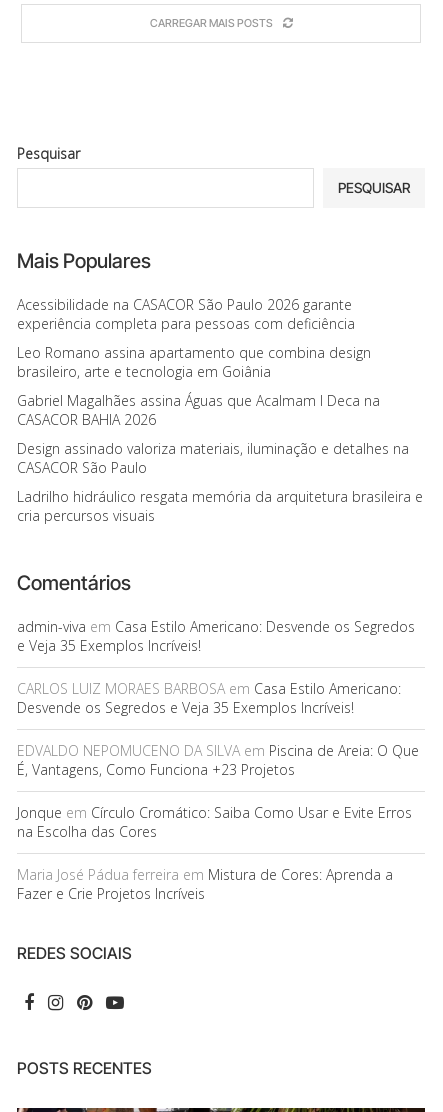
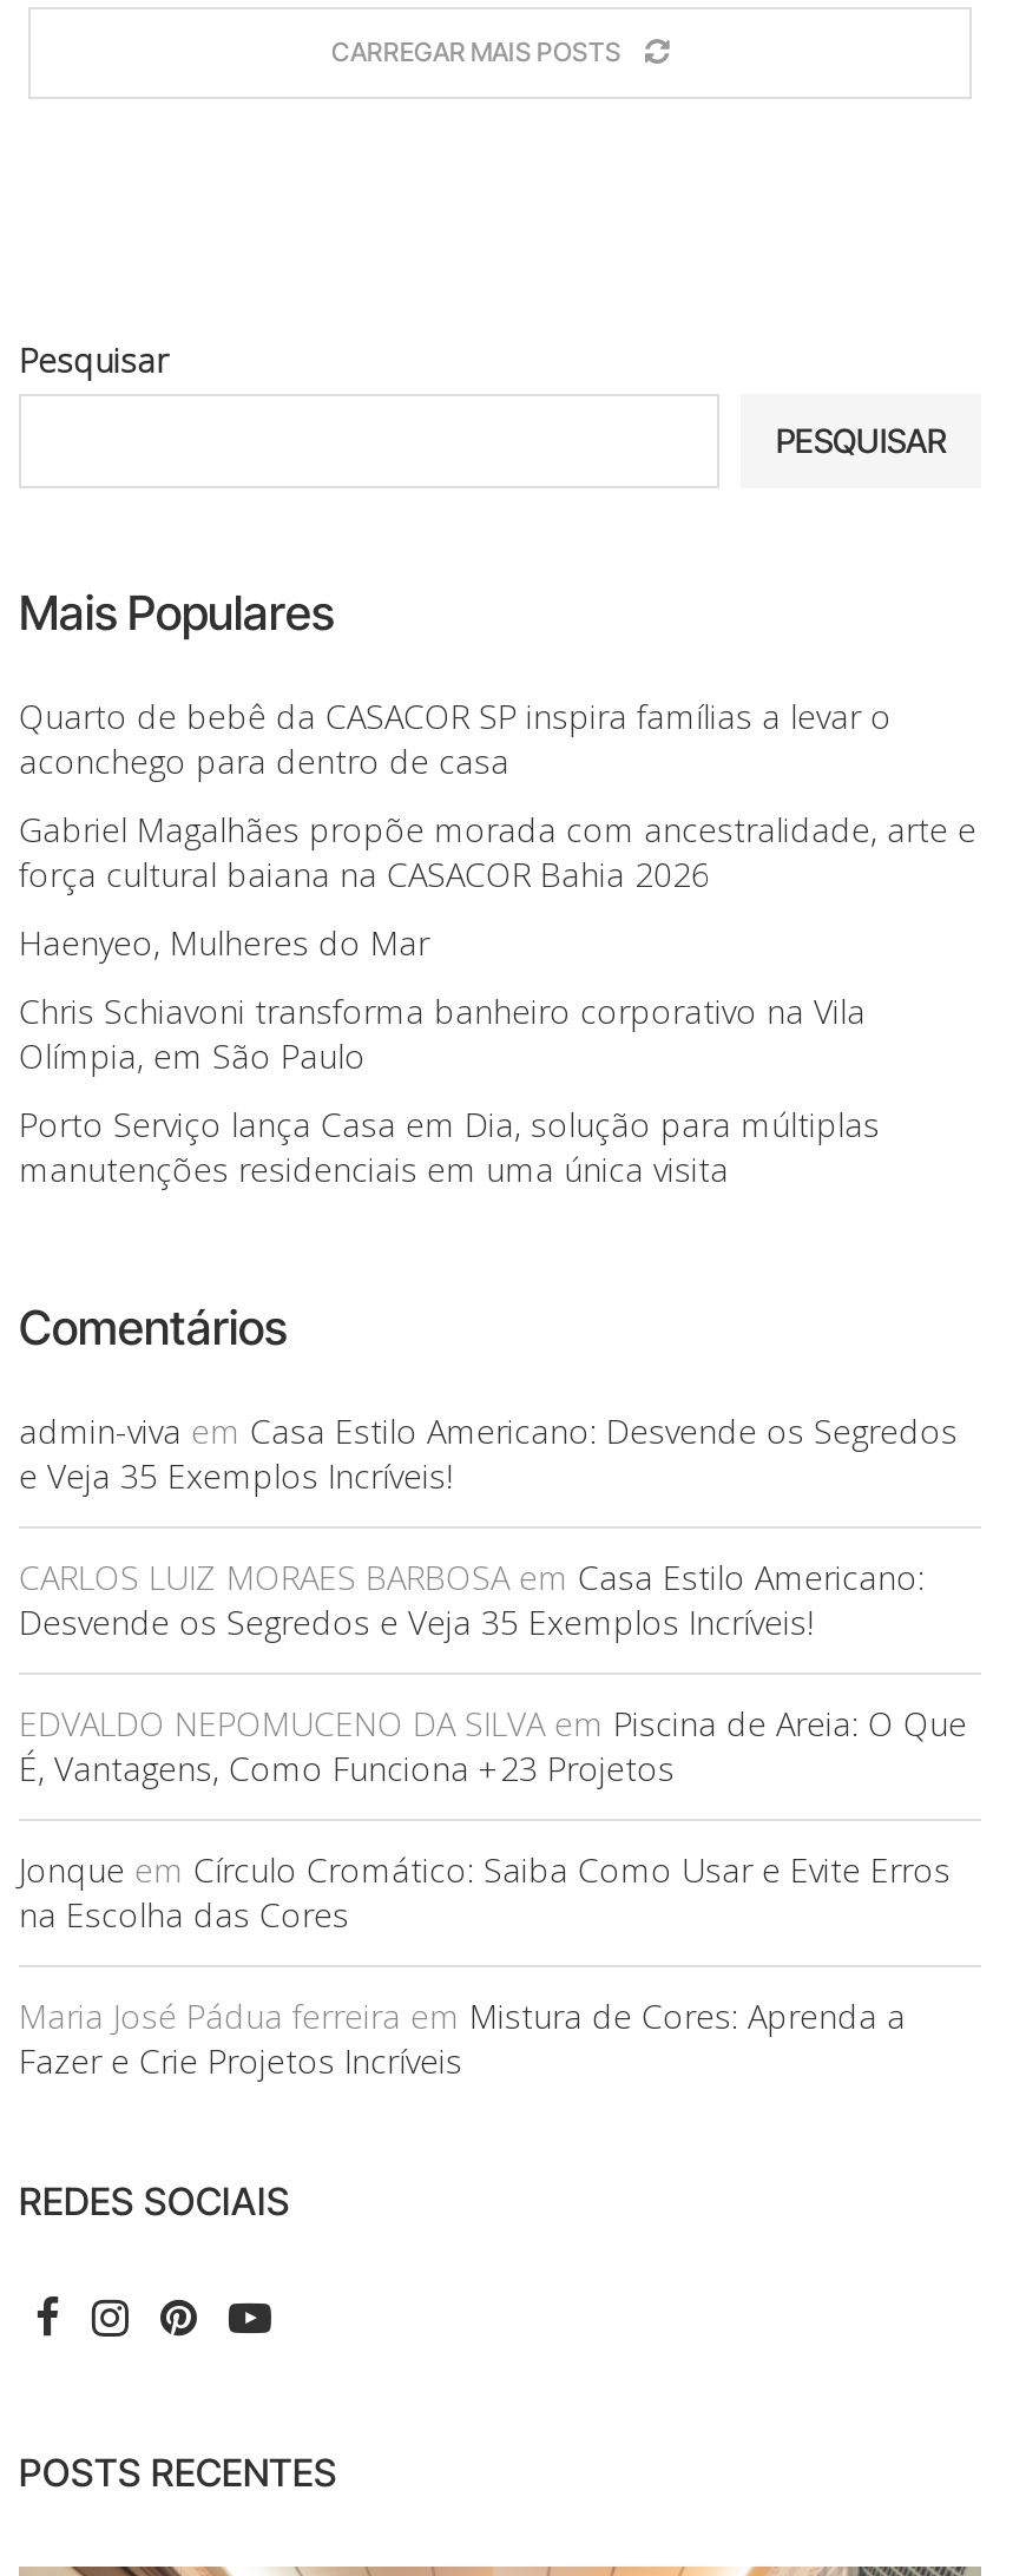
[17,295,355,333] Acessibilidade na CASACOR São Paulo 2026 garante | experiência completa para pessoas com deficiência -> [19,694,892,784] Quarto de bebê da CASACOR SP inspira famílias a levar o | aconchego para dentro de casa
[17,343,371,381] Leo Romano assina apartamento que combina design | brasileiro, arte e tecnologia em Goiânia -> [19,807,976,897] Gabriel Magalhães propõe morada com ancestralidade, arte e | força cultural baiana na CASACOR Bahia 2026
[17,391,380,429] Gabriel Magalhães assina Águas que Acalmam I Deca na | CASACOR BAHIA 2026 -> [19,921,429,966] Haenyeo, Mulheres do Mar
[17,439,409,477] Design assinado valoriza materiais, iluminação e detalhes na | CASACOR São Paulo -> [19,989,866,1079] Chris Schiavoni transforma banheiro corporativo na Vila | Olímpia, em São Paulo
[17,487,423,525] Ladrilho hidráulico resgata memória da arquitetura brasileira e | cria percursos visuais -> [19,1102,880,1192] Porto Serviço lança Casa em Dia, solução para múltiplas | manutenções residenciais em uma única visita

